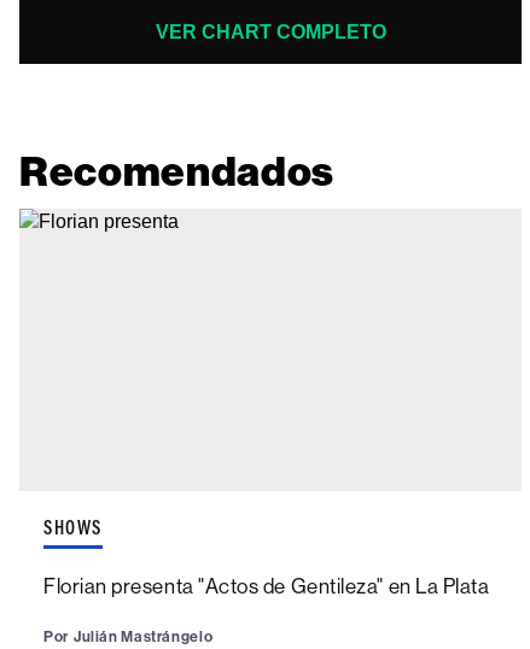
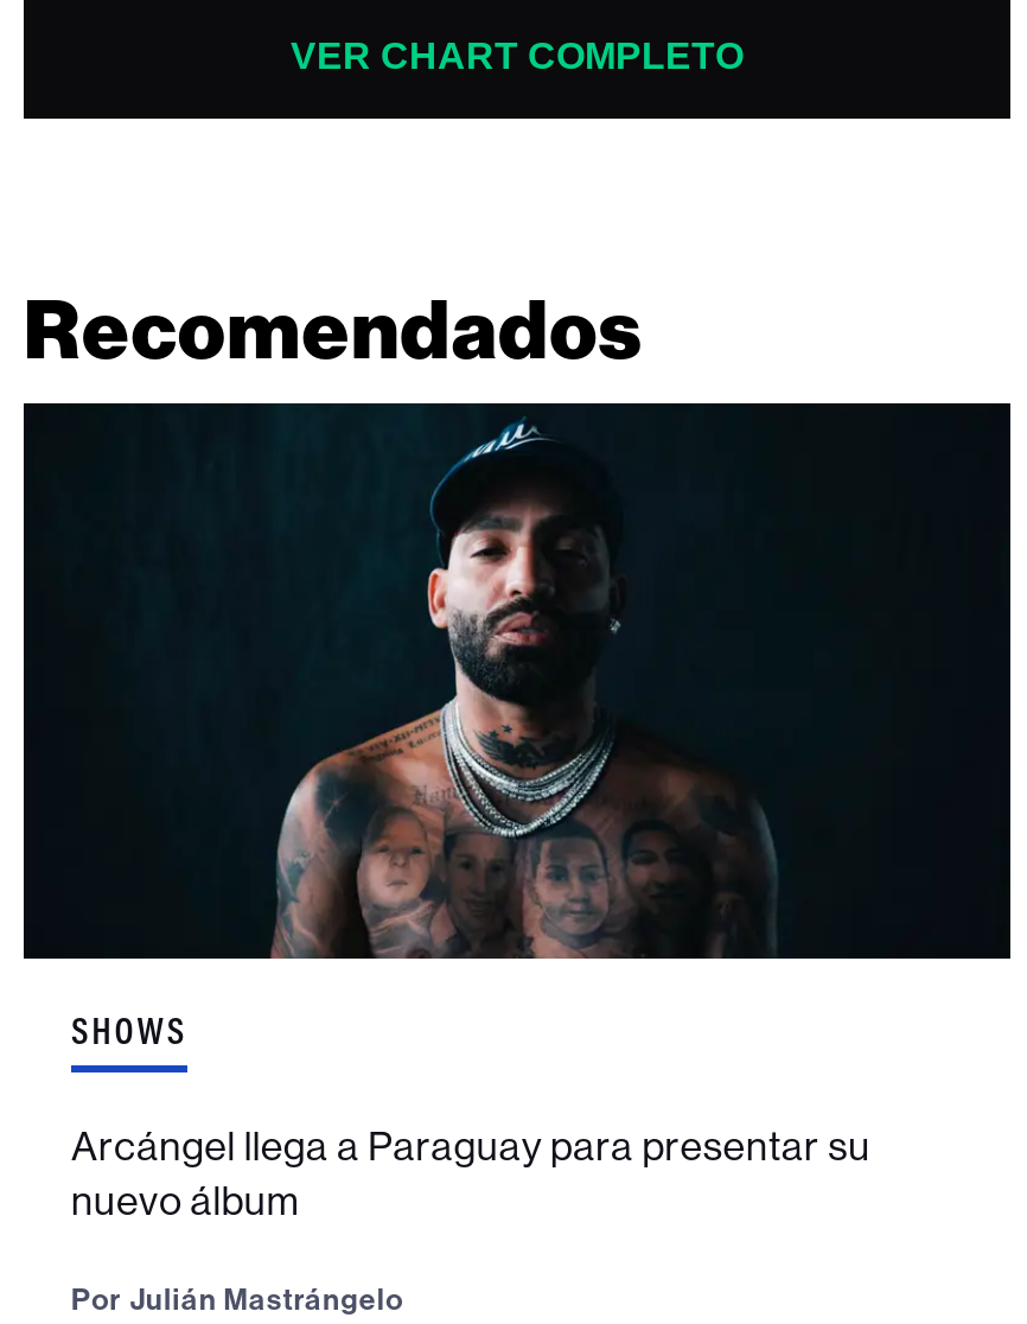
none -> [21,401,1013,961] [image]
[43,574,490,598] Florian presenta "Actos de Gentileza" en La Plata -> [71,1122,871,1224] Arcángel llega a Paraguay para presentar su | nuevo álbum

